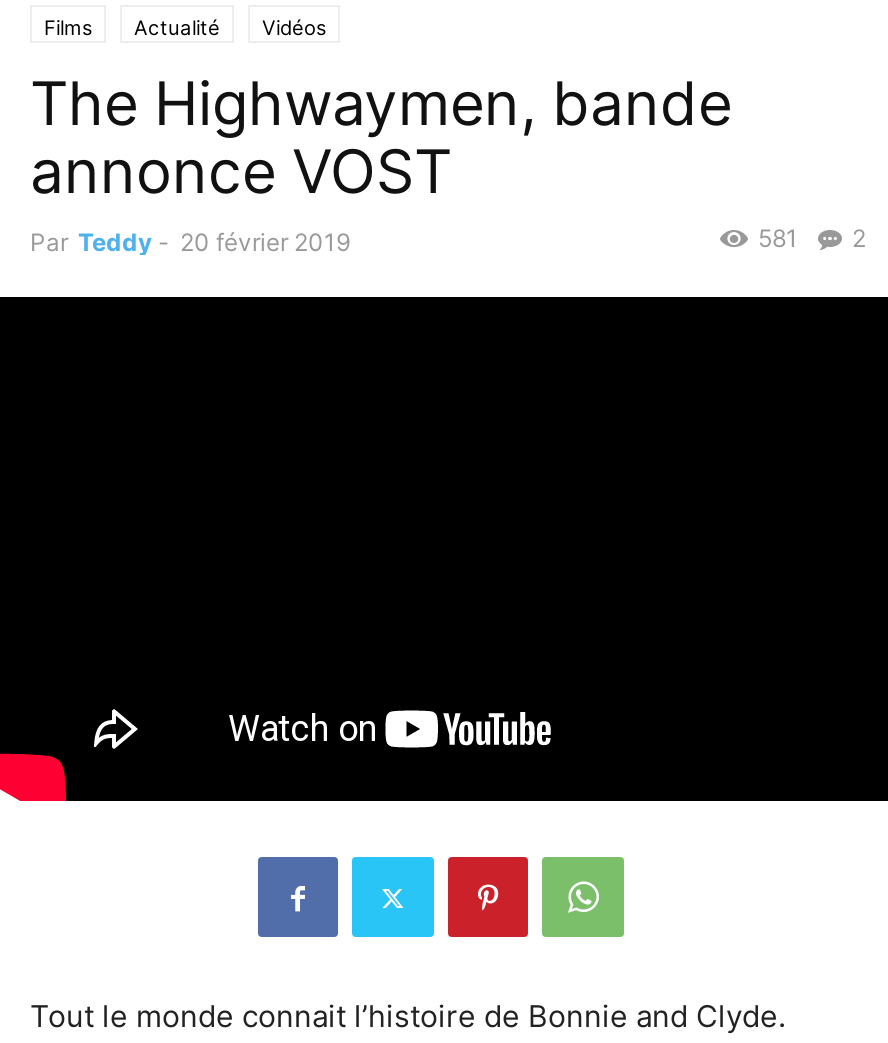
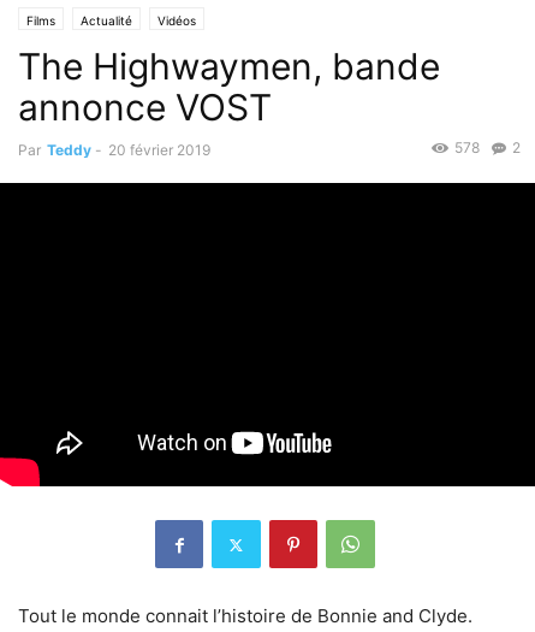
[758,223,866,253] 581 2 -> [454,138,521,156] 578 2

